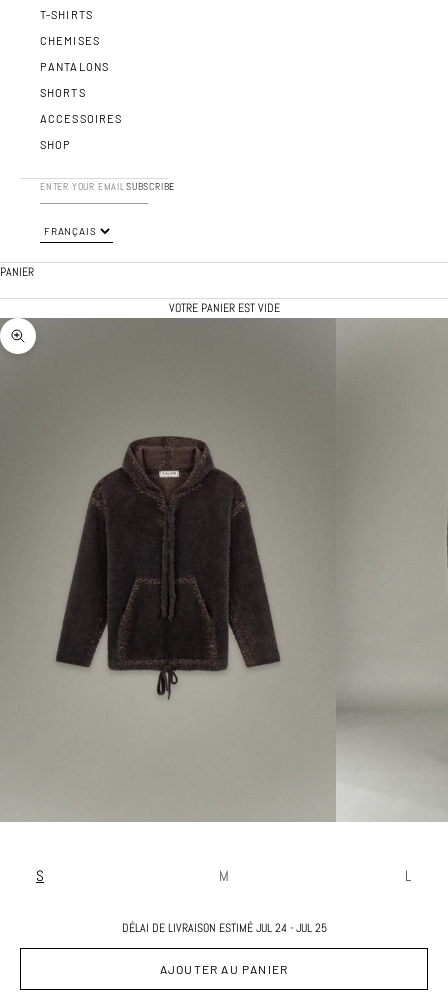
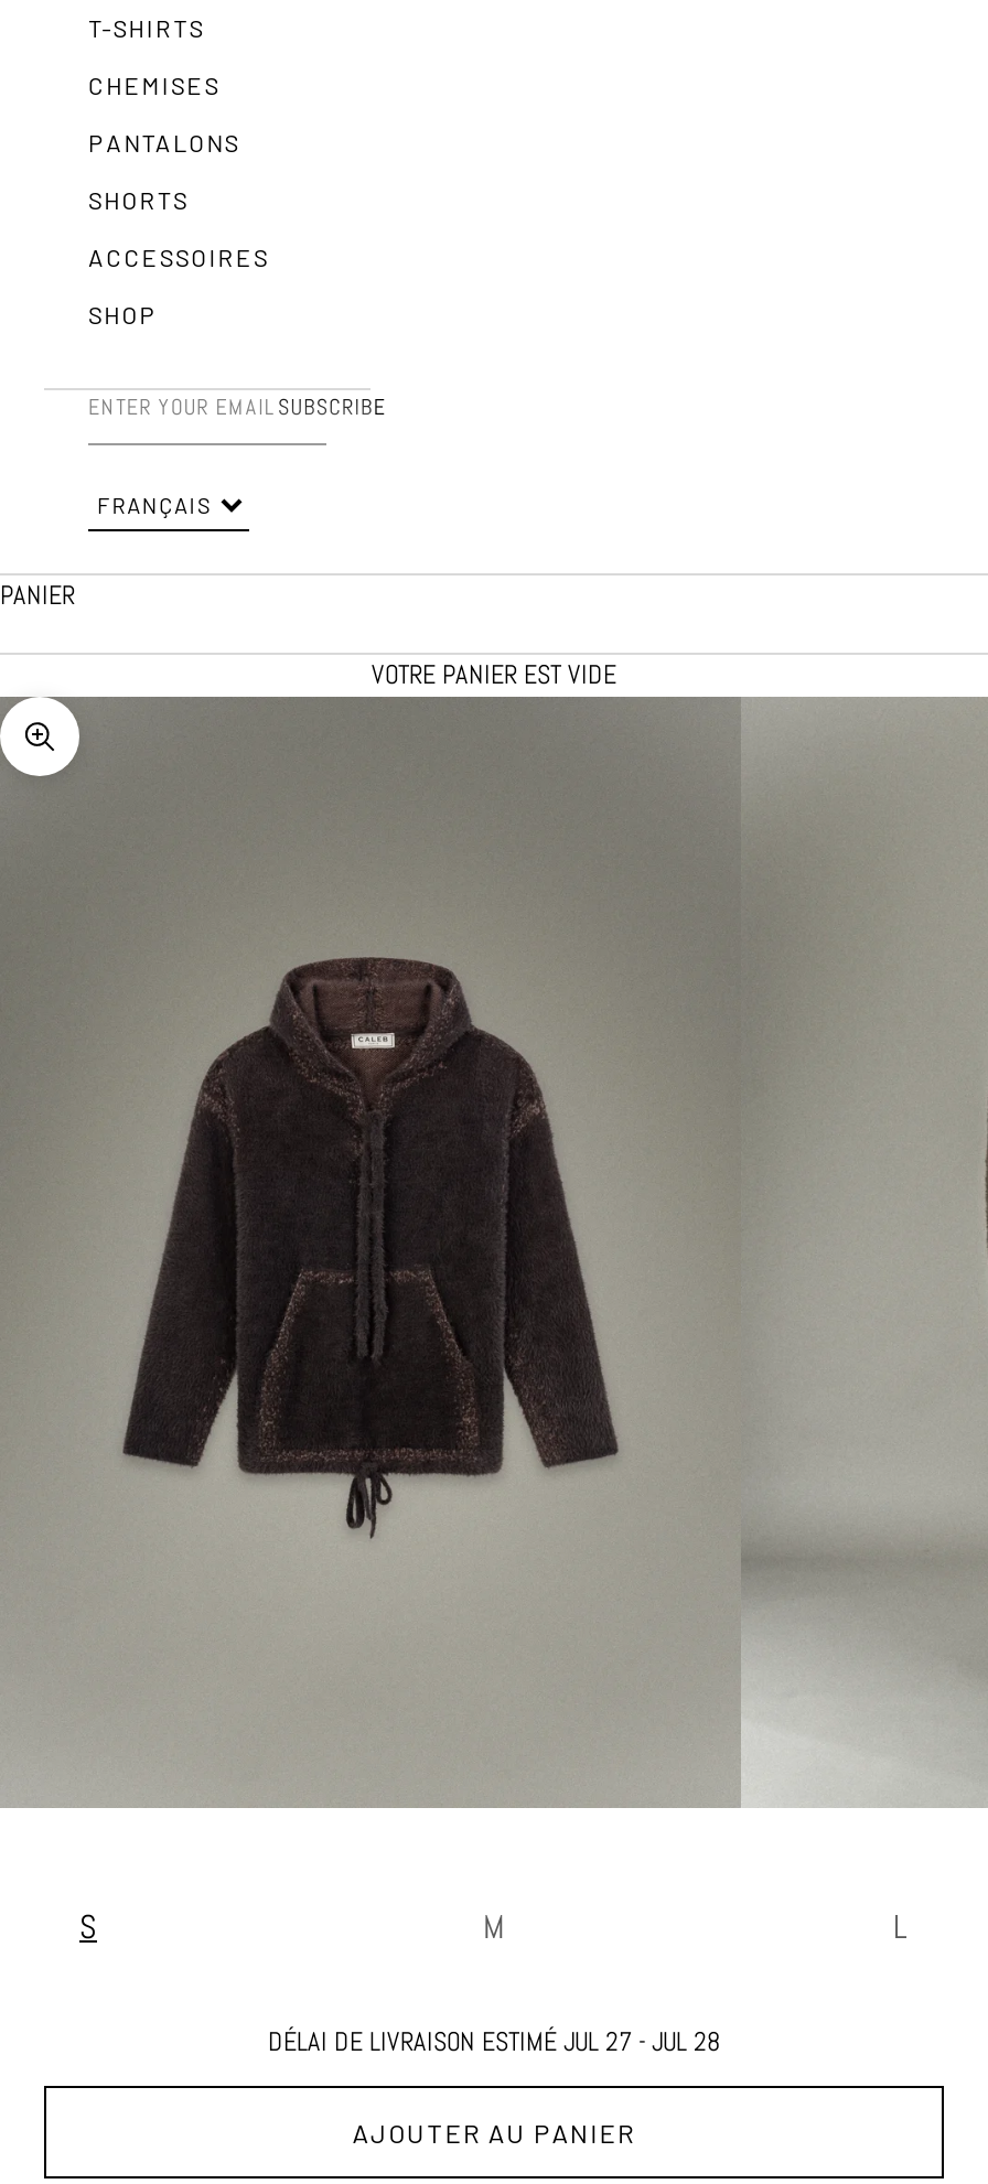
[121,920,326,936] DÉLAI DE LIVRAISON ESTIMÉ JUL 24 - JUL 25 -> [268,2025,720,2060] DÉLAI DE LIVRAISON ESTIMÉ JUL 27 - JUL 28

